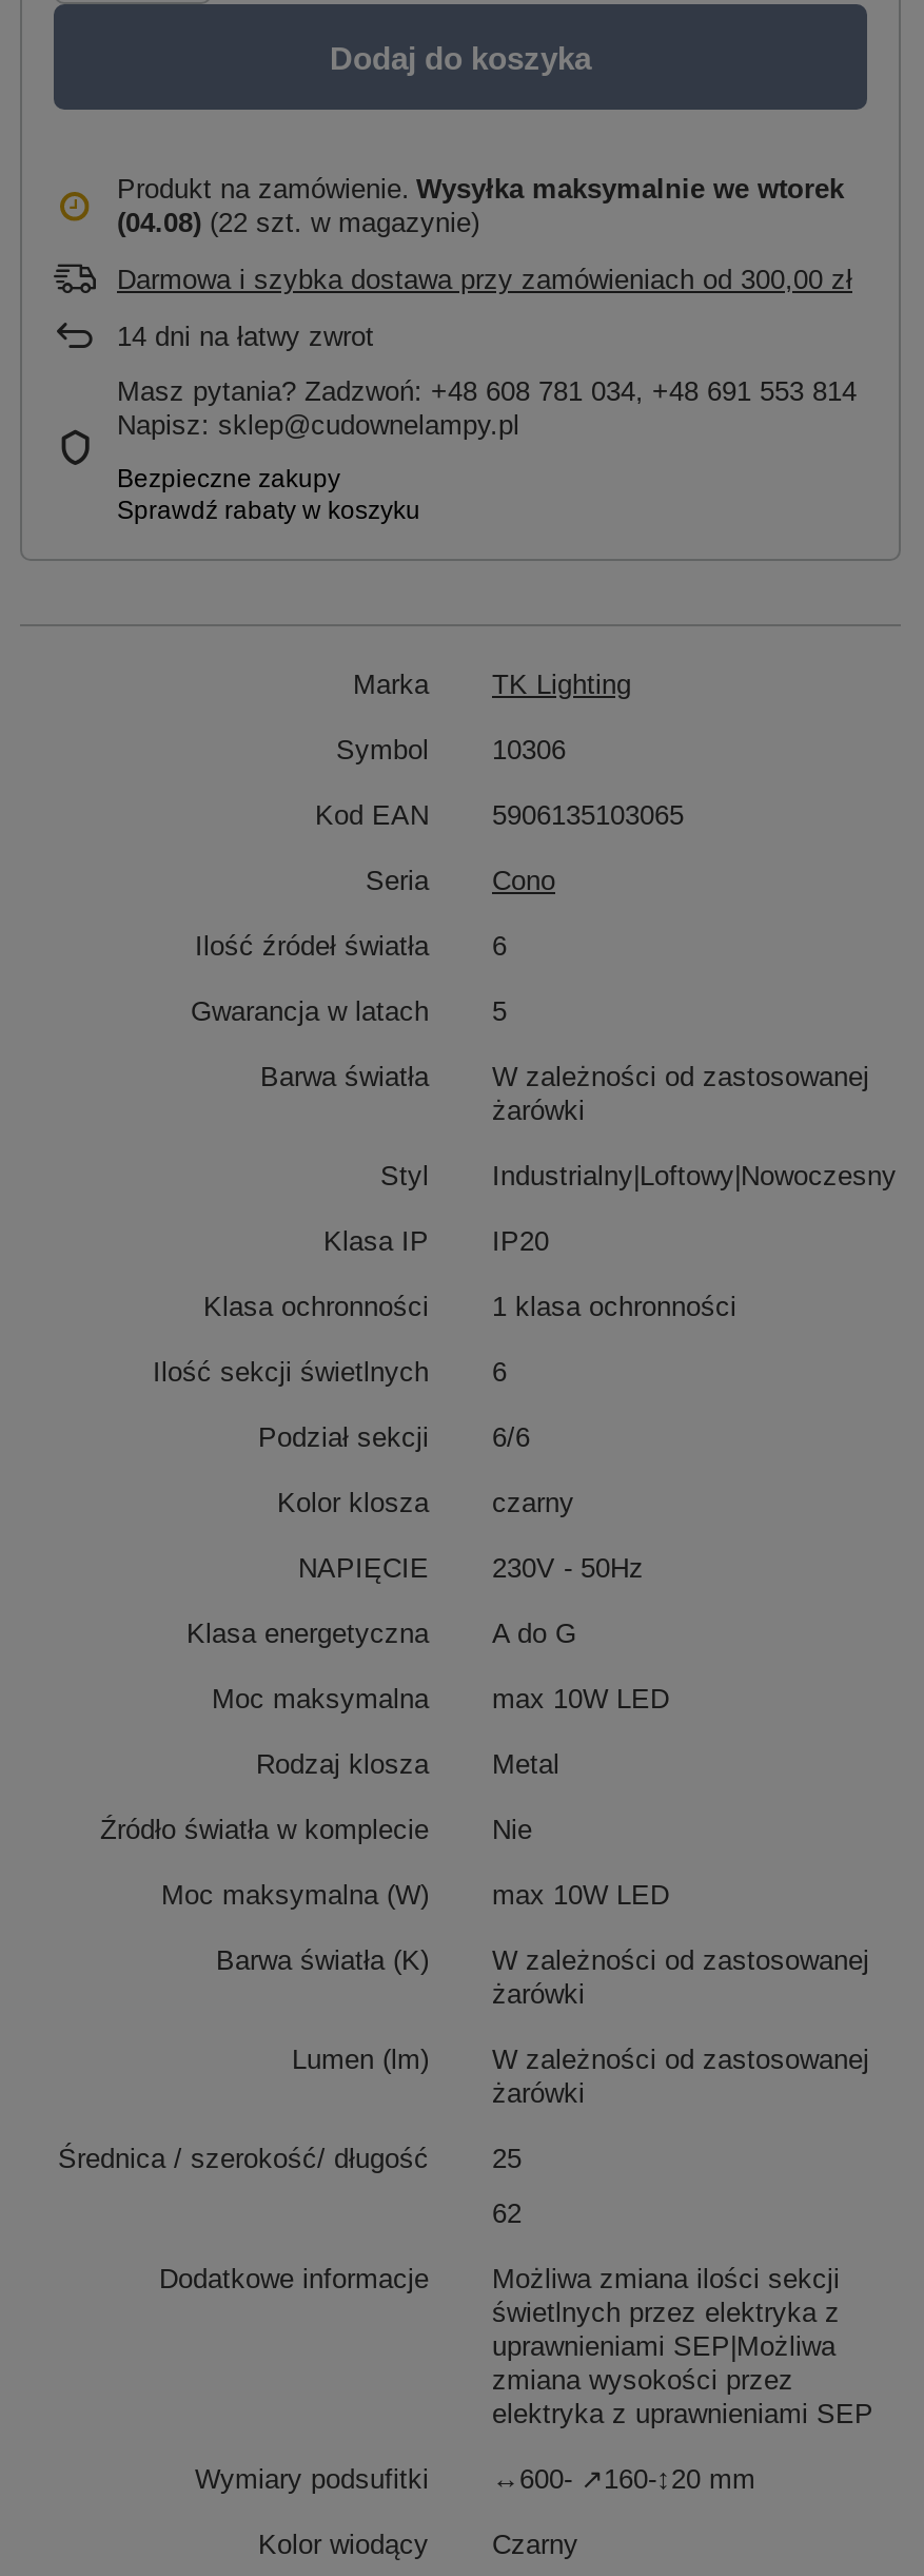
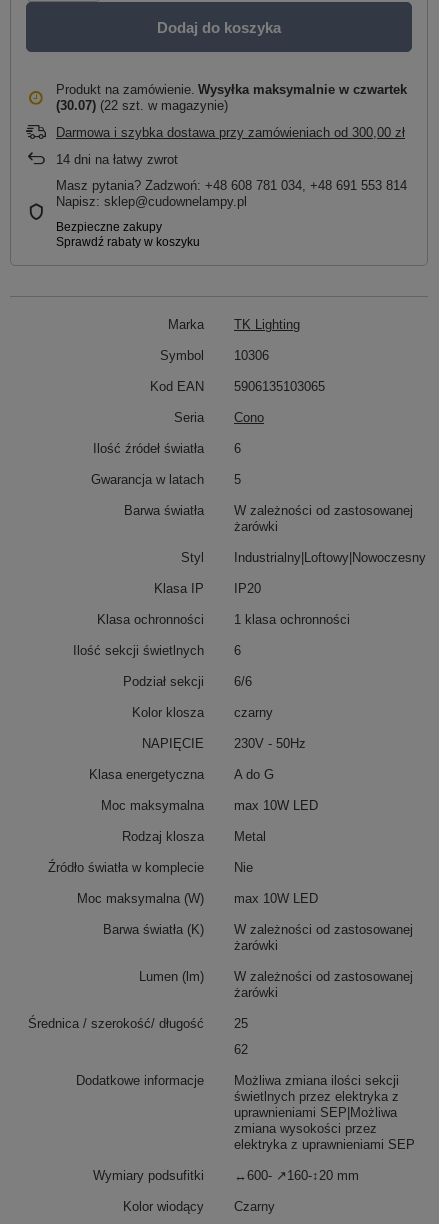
[117,173,844,205] Produkt na zamówienie Wysyłka maksymalnie we wtorek -> [56,82,407,97] Produkt na zamówienie Wysyłka maksymalnie w czwartek
[117,207,479,238] (04.08) (22 szt. w magazynie) -> [56,98,228,113] (30.07) (22 szt. w magazynie)

